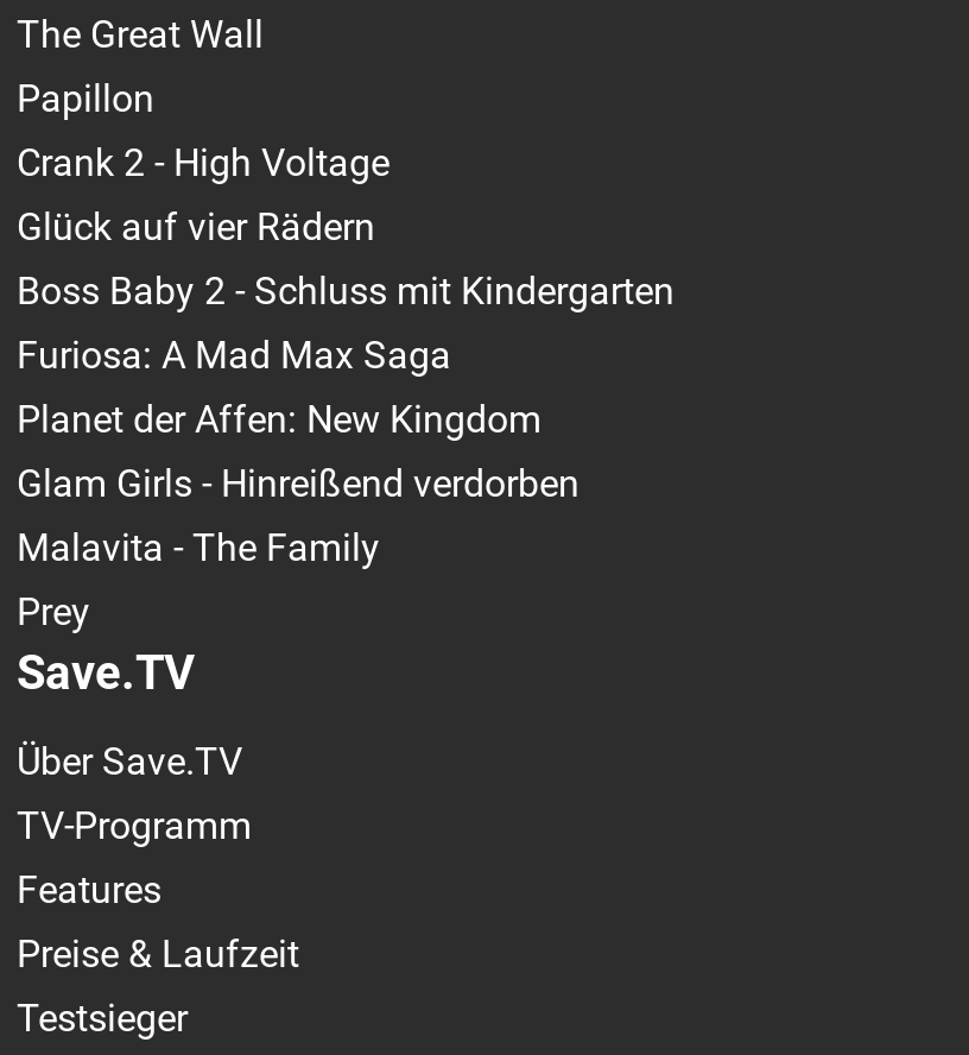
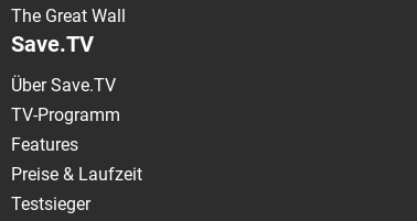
[17,75,674,633] Papillon | Crank 2 - High Voltage | Glück auf vier Rädern | Boss Baby 2 - Schluss mit Kindergarten | Furiosa: A Mad Max Saga | Planet der Affen: New Kingdom | Glam Girls - Hinreißend verdorben | Malavita - The Family | Prey -> none

